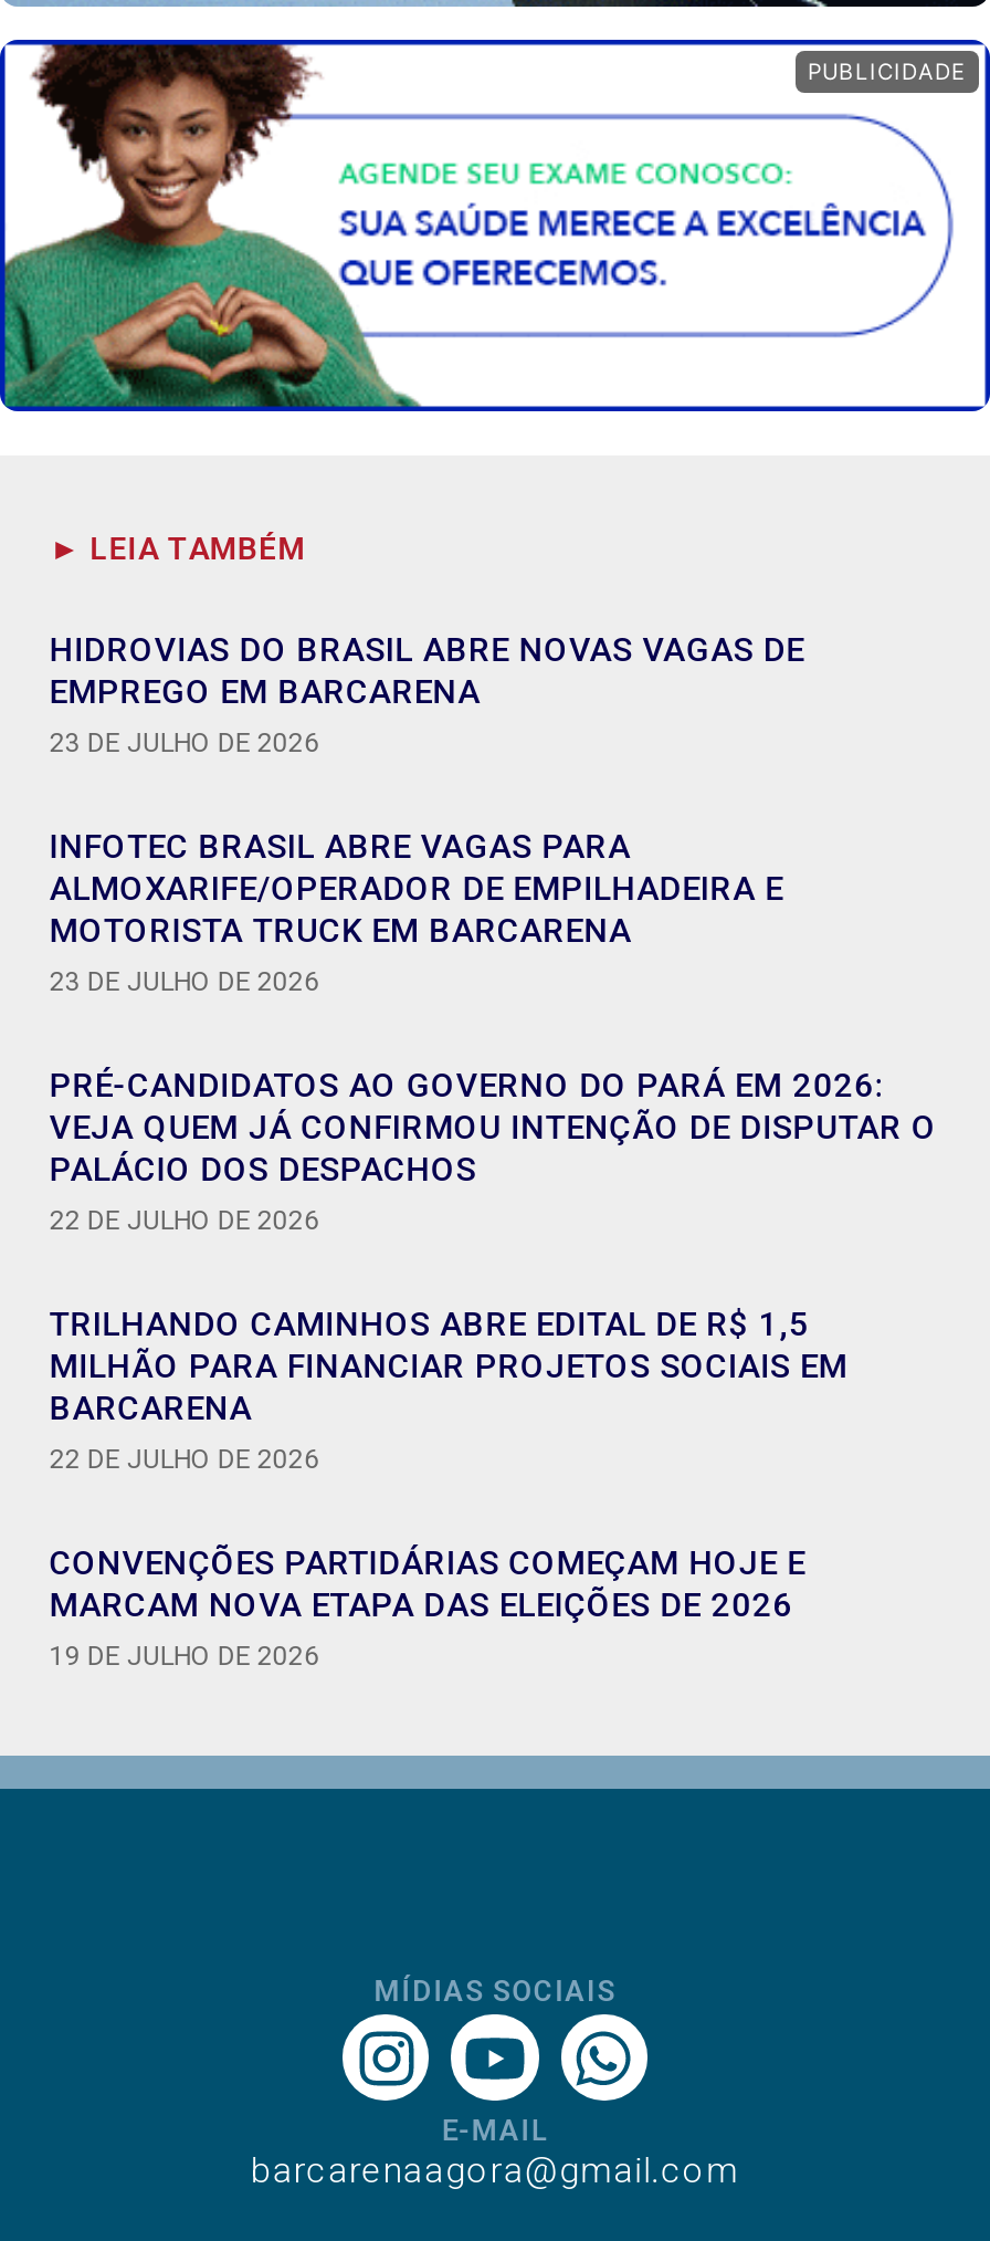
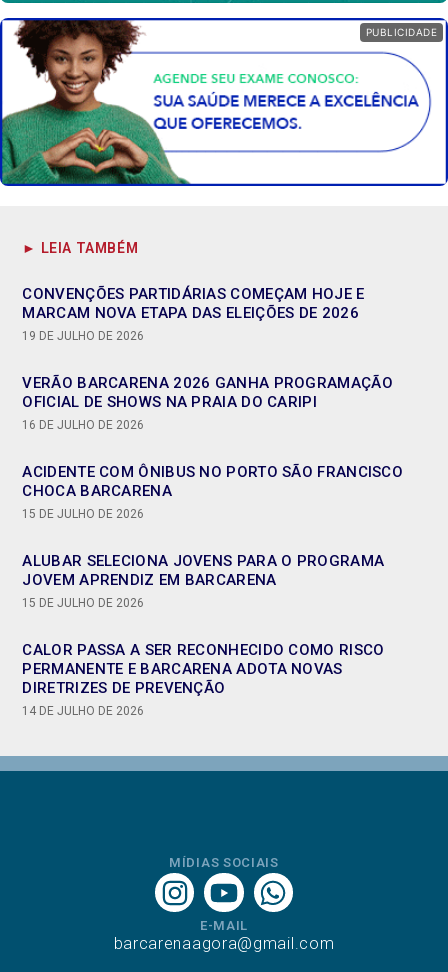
[49,629,937,1474] HIDROVIAS DO BRASIL ABRE NOVAS VAGAS DE | EMPREGO EM BARCARENA | 23 DE JULHO DE 2026 | INFOTEC BRASIL ABRE VAGAS PARA | ALMOXARIFE/OPERADOR DE EMPILHADEIRA E | MOTORISTA TRUCK EM BARCARENA | 23 DE JULHO DE 2026 | PRÉ-CANDIDATOS AO GOVERNO DO PARÁ EM 2026: | VEJA QUEM JÁ CONFIRMOU INTENÇÃO DE DISPUTAR O | PALÁCIO DOS DESPACHOS | 22 DE JULHO DE 2026 | TRILHANDO CAMINHOS ABRE EDITAL DE R$ 1,5 | MILHÃO PARA FINANCIAR PROJETOS SOCIAIS EM | BARCARENA | 22 DE JULHO DE 2026 -> none
moved [49,1542,805,1671] -> [22,285,364,343]: CONVENÇÕES PARTIDÁRIAS COMEÇAM HOJE E | MARCAM NOVA ETAPA DAS ELEIÇÕES DE 2026 | 19 DE JULHO DE 2026
none -> [22,374,403,718] VERÃO BARCARENA 2026 GANHA PROGRAMAÇÃO | OFICIAL DE SHOWS NA PRAIA DO CARIPI | 16 DE JULHO DE 2026 | ACIDENTE COM ÔNIBUS NO PORTO SÃO FRANCISCO | CHOCA BARCARENA | 15 DE JULHO DE 2026 | ALUBAR SELECIONA JOVENS PARA O PROGRAMA | JOVEM APRENDIZ EM BARCARENA | 15 DE JULHO DE 2026 | CALOR PASSA A SER RECONHECIDO COMO RISCO | PERMANENTE E BARCARENA ADOTA NOVAS | DIRETRIZES DE PREVENÇÃO | 14 DE JULHO DE 2026

